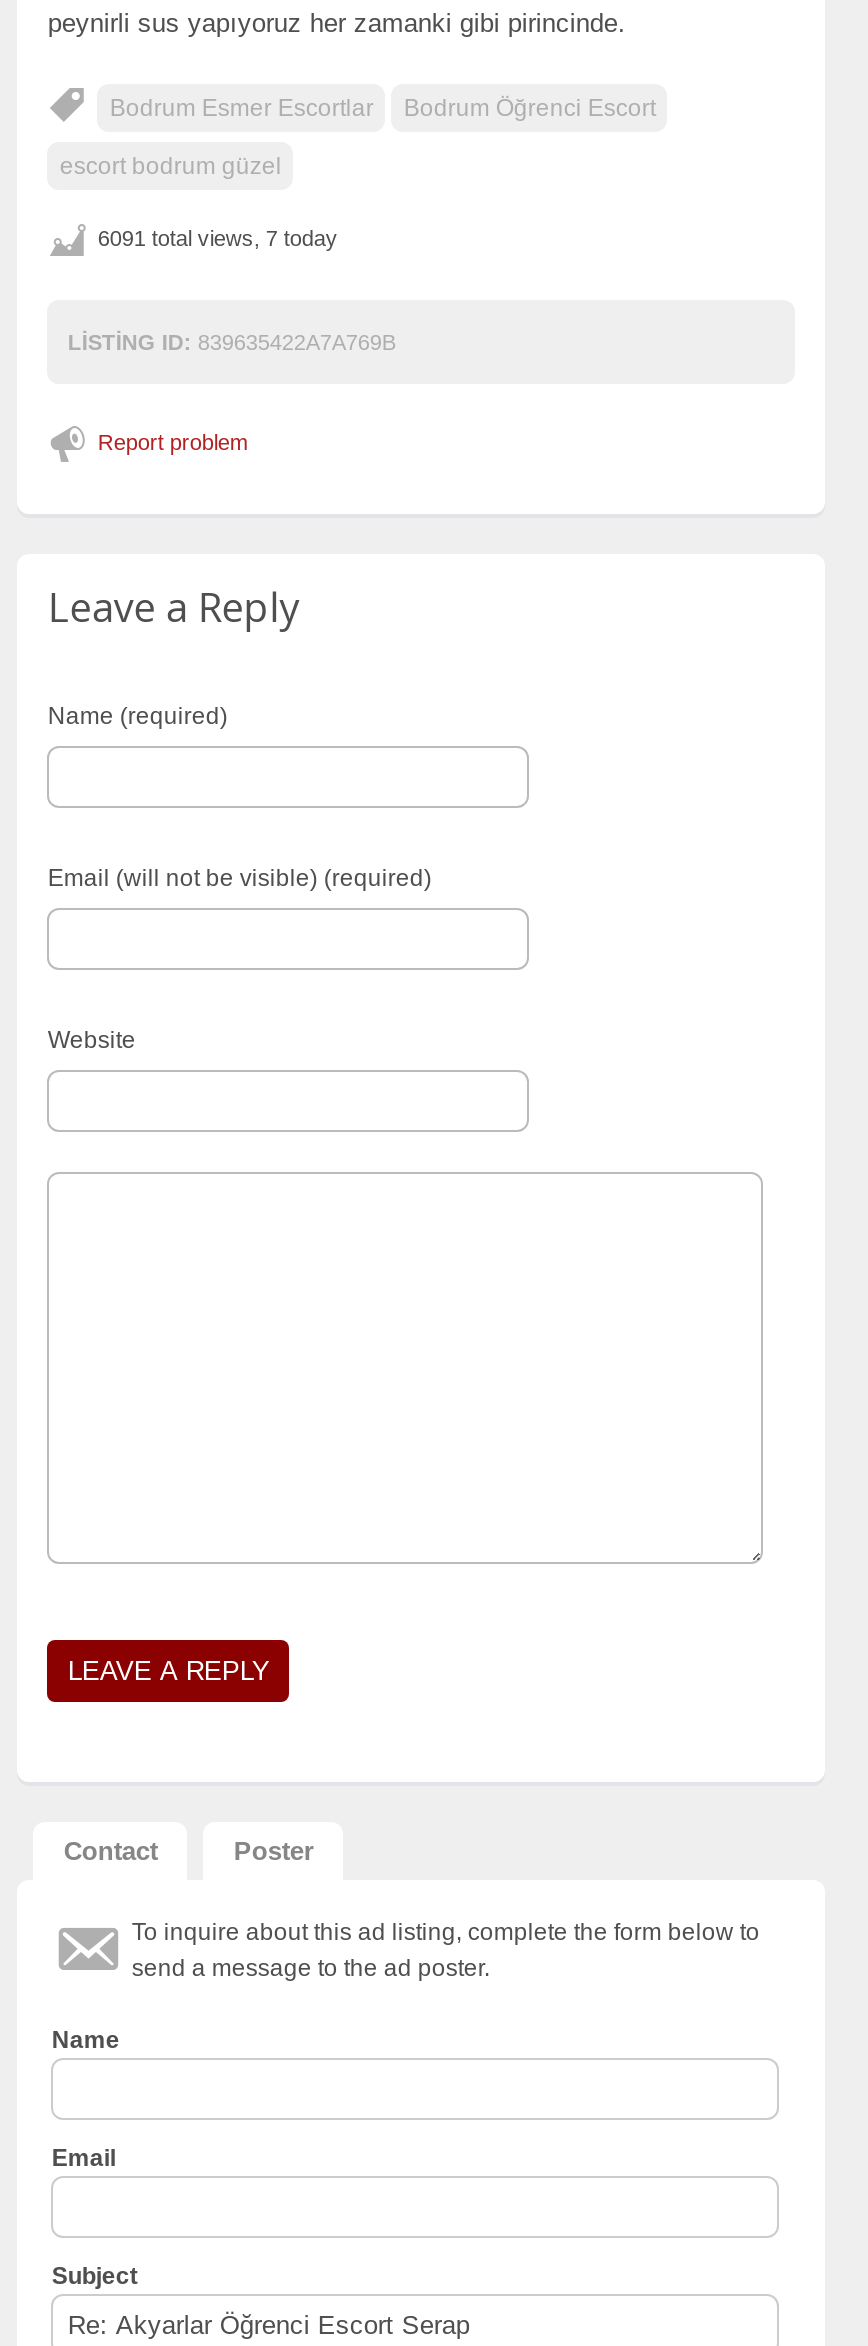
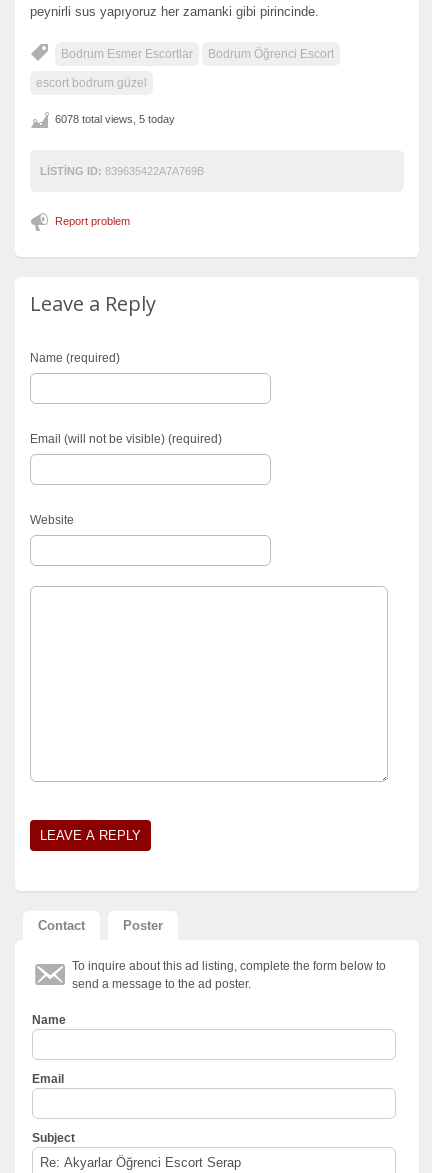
[98,225,338,249] 6091 total views, 7 today -> [55,113,175,125] 6078 total views, 5 today

